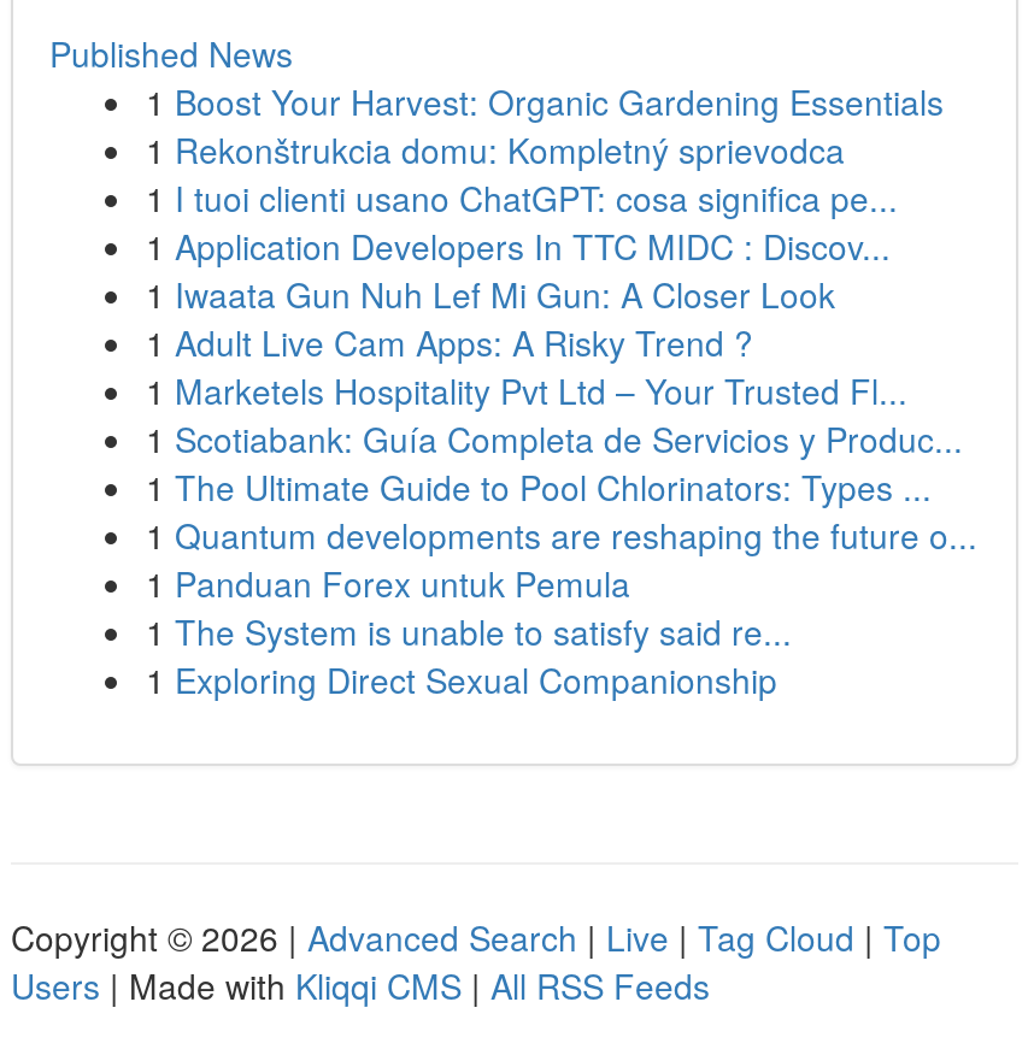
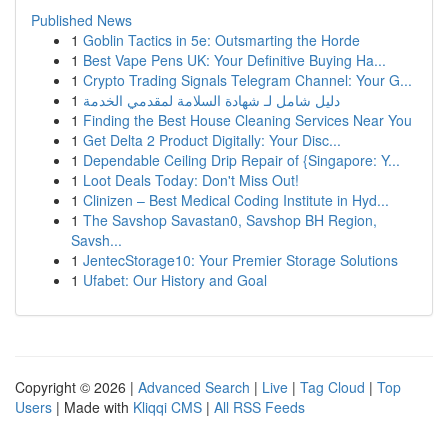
[146,77,977,703] 1 Boost Your Harvest: Organic Gardening Essentials | 1 Rekonštrukcia domu: Kompletný sprievodca | 1 I tuoi clienti usano ChatGPT: cosa significa pe... | 1 Application Developers In TTC MIDC : Discov... | 1 Iwaata Gun Nuh Lef Mi Gun: A Closer Look | 1 Adult Live Cam Apps: A Risky Trend ? | 1 Marketels Hospitality Pvt Ltd – Your Trusted Fl... | 1 Scotiabank: Guía Completa de Servicios y Produc... | 1 The Ultimate Guide to Pool Chlorinators: Types ... | 1 Quantum developments are reshaping the future o... | 1 Panduan Forex untuk Pemula | 1 The System is unable to satisfy said re... | 1 Exploring Direct Sexual Companionship -> [71,30,412,290] 1 Goblin Tactics in 5e: Outsmarting the Horde | 1 Best Vape Pens UK: Your Definitive Buying Ha... | 1 Crypto Trading Signals Telegram Channel: Your G... | 1 دليل شامل لـ شهادة السلامة لمقدمي الخدمة | 1 Finding the Best House Cleaning Services Near You | 1 Get Delta 2 Product Digitally: Your Disc... | 1 Dependable Ceiling Drip Repair of {Singapore: Y... | 1 Loot Deals Today: Don't Miss Out! | 1 Clinizen – Best Medical Coding Institute in Hyd... | 1 The Savshop Savastan0, Savshop BH Region, | Savsh... | 1 JentecStorage10: Your Premier Storage Solutions | 1 Ufabet: Our History and Goal

